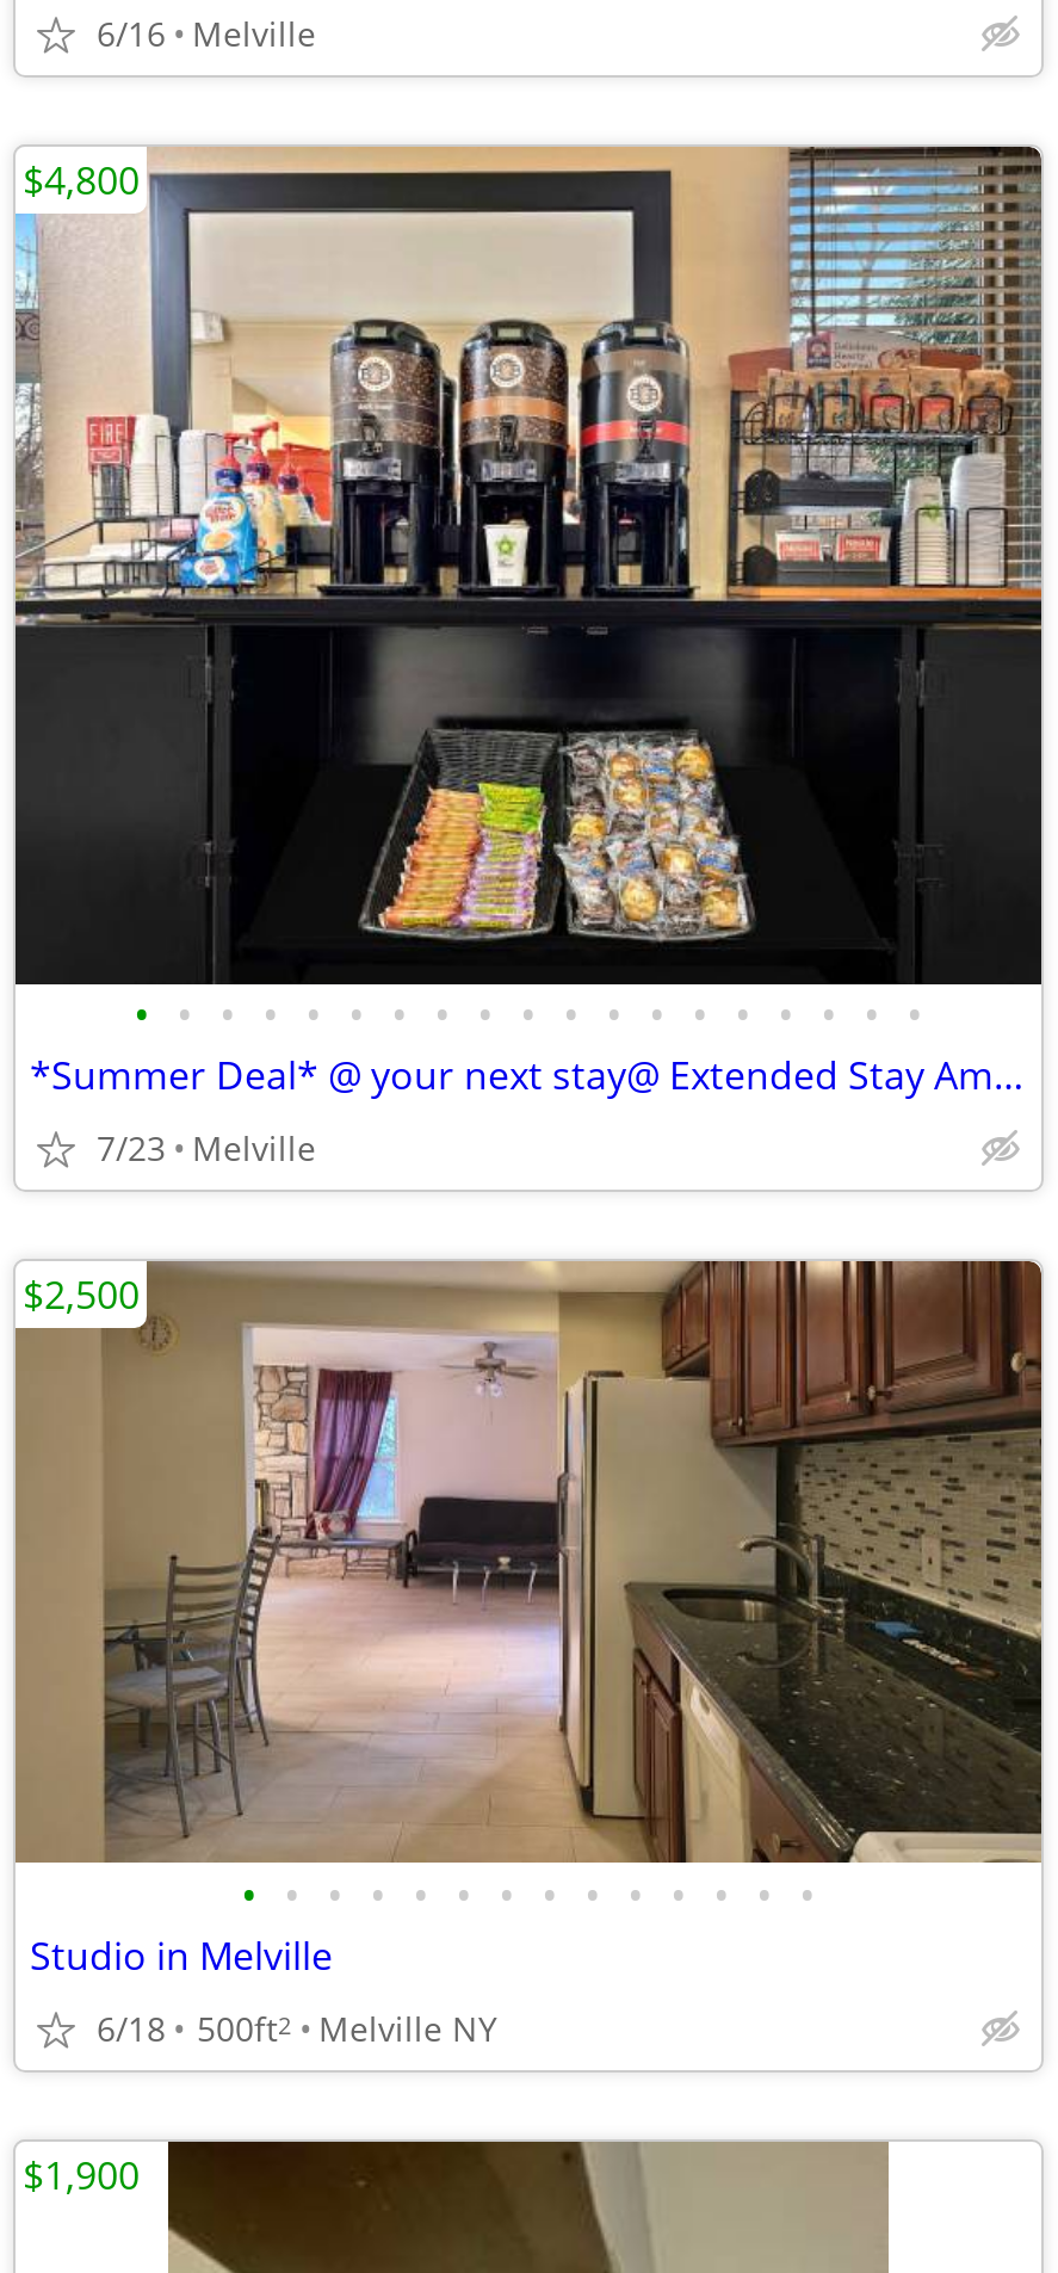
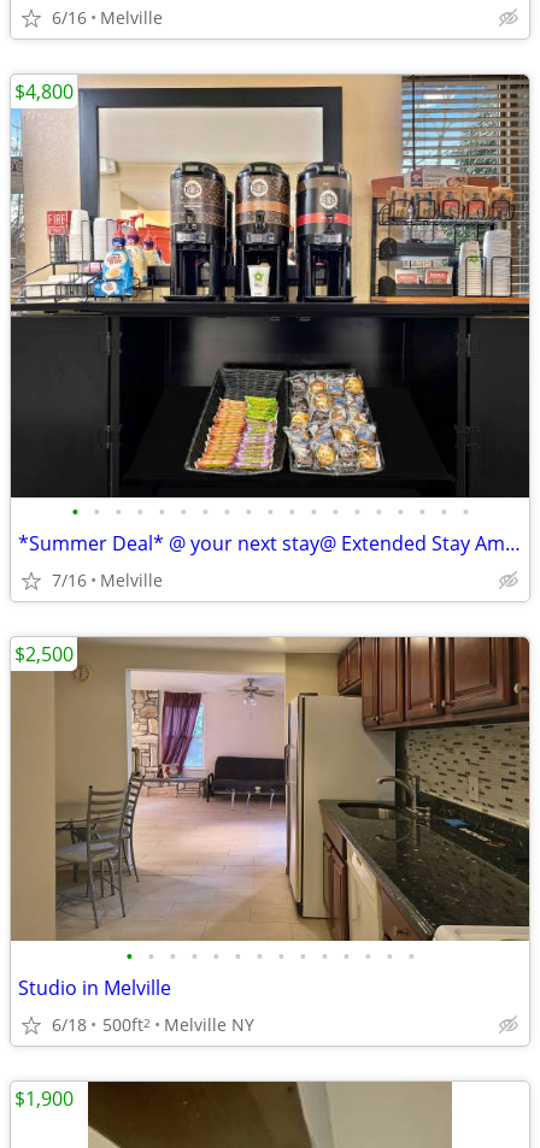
[97,1125,316,1171] 7/23 Melville -> [52,569,163,591] 7/16 Melville

